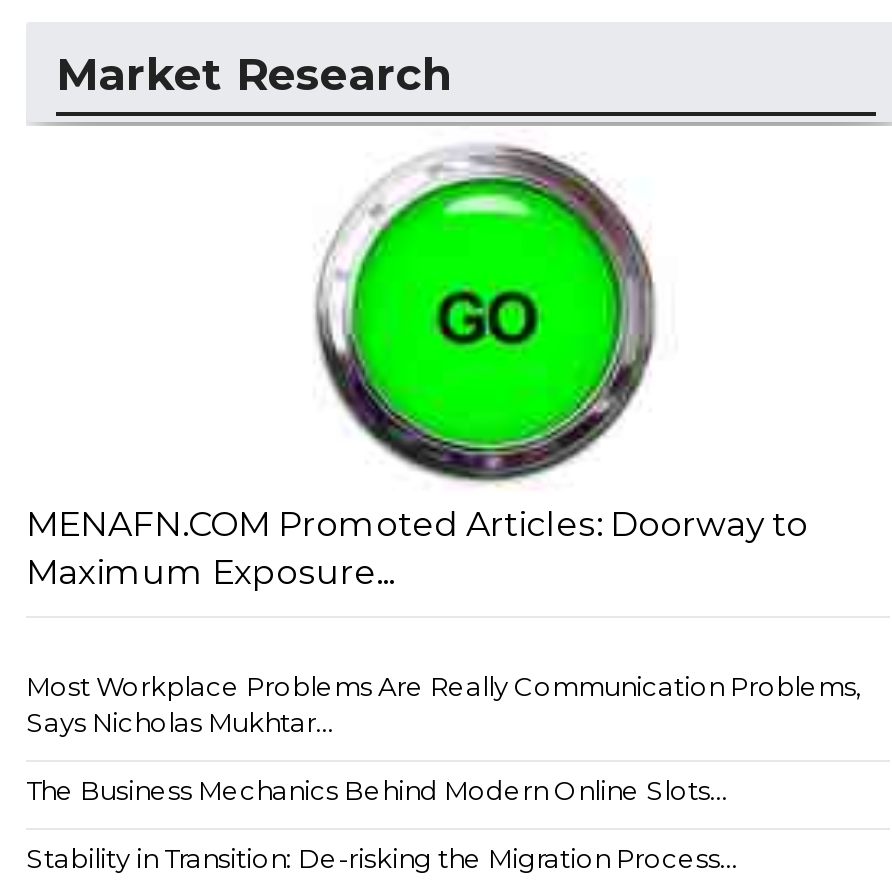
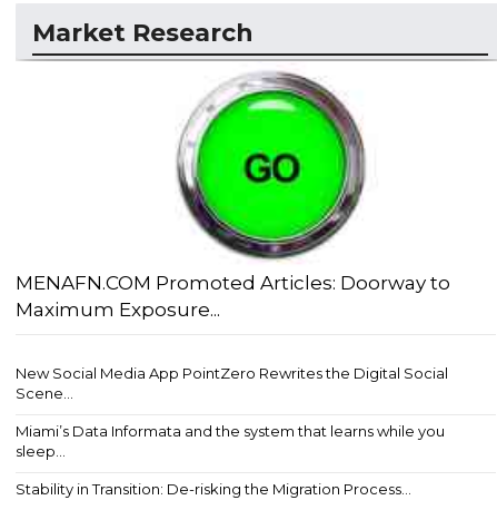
[26,670,862,738] Most Workplace Problems Are Really Communication Problems, | Says Nicholas Mukhtar... -> [16,364,448,402] New Social Media App PointZero Rewrites the Digital Social | Scene...
[26,774,728,806] The Business Mechanics Behind Modern Online Slots... -> [16,422,445,460] Miami’s Data Informata and the system that learns while you | sleep...

